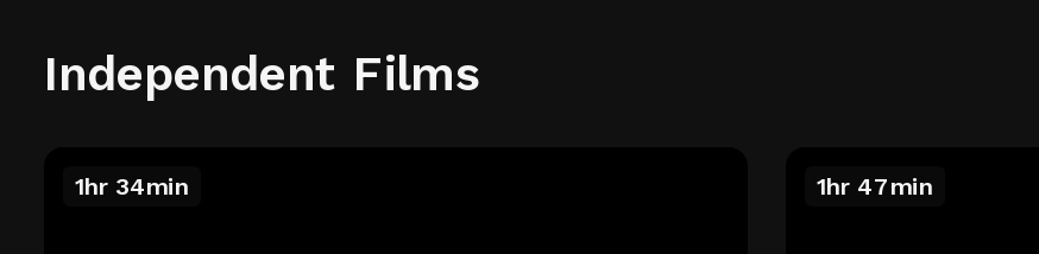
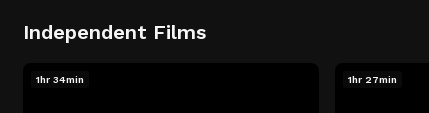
[817,172,933,198] 1hr 47min -> [348,73,397,84] 1hr 27min

